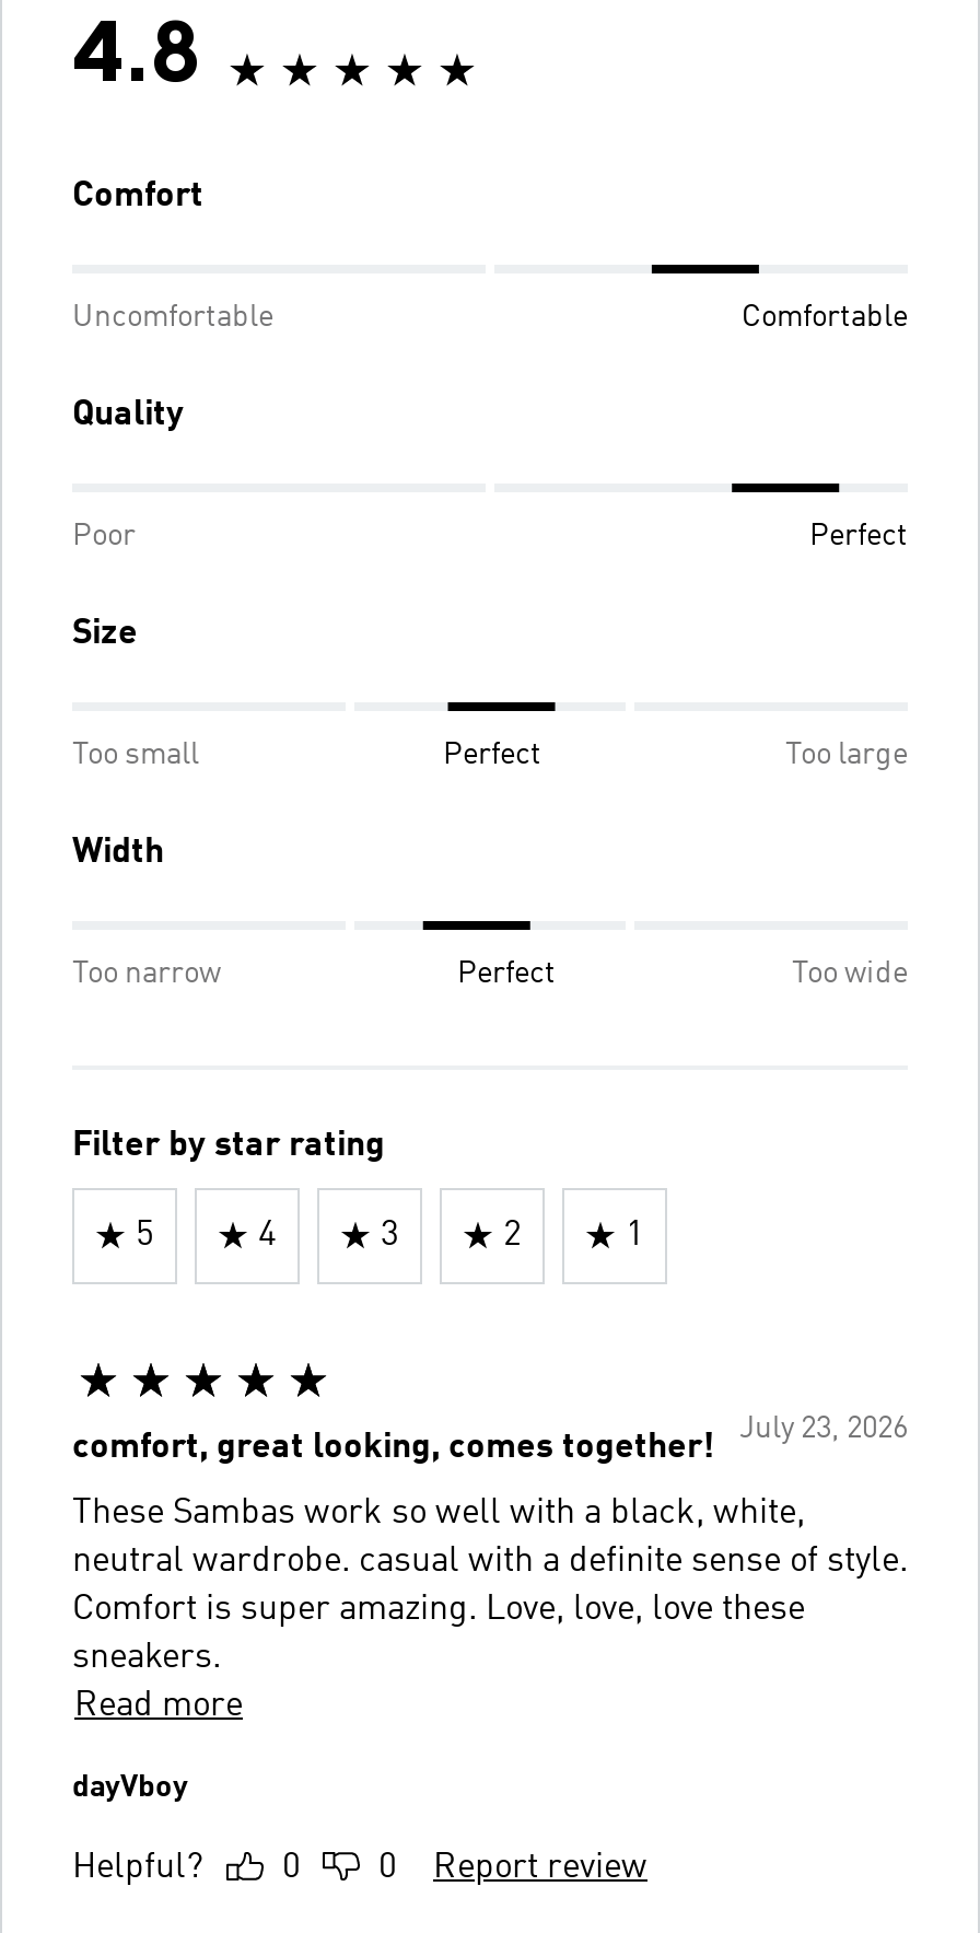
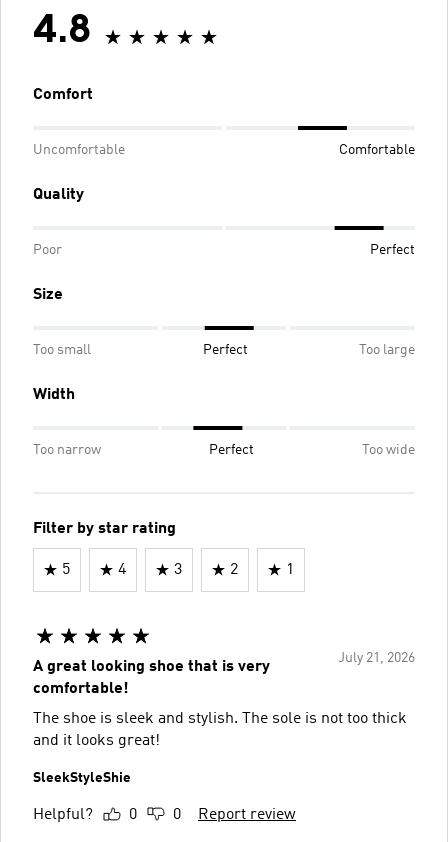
[72,1413,908,1466] July 23, 2026 | comfort, great looking, comes together! -> [33,651,415,697] July 21, 2026 | A great looking shoe that is very | comfortable!
[72,1497,908,1724] These Sambas work so well with a black, white, | neutral wardrobe. casual with a definite sense of style. | Comfort is super amazing. Love, love, love these | sneakers. | Read more -> [33,711,407,749] The shoe is sleek and stylish. The sole is not too thick | and it looks great!
[72,1772,188,1803] dayVboy -> [33,771,131,785] SleekStyleShie

